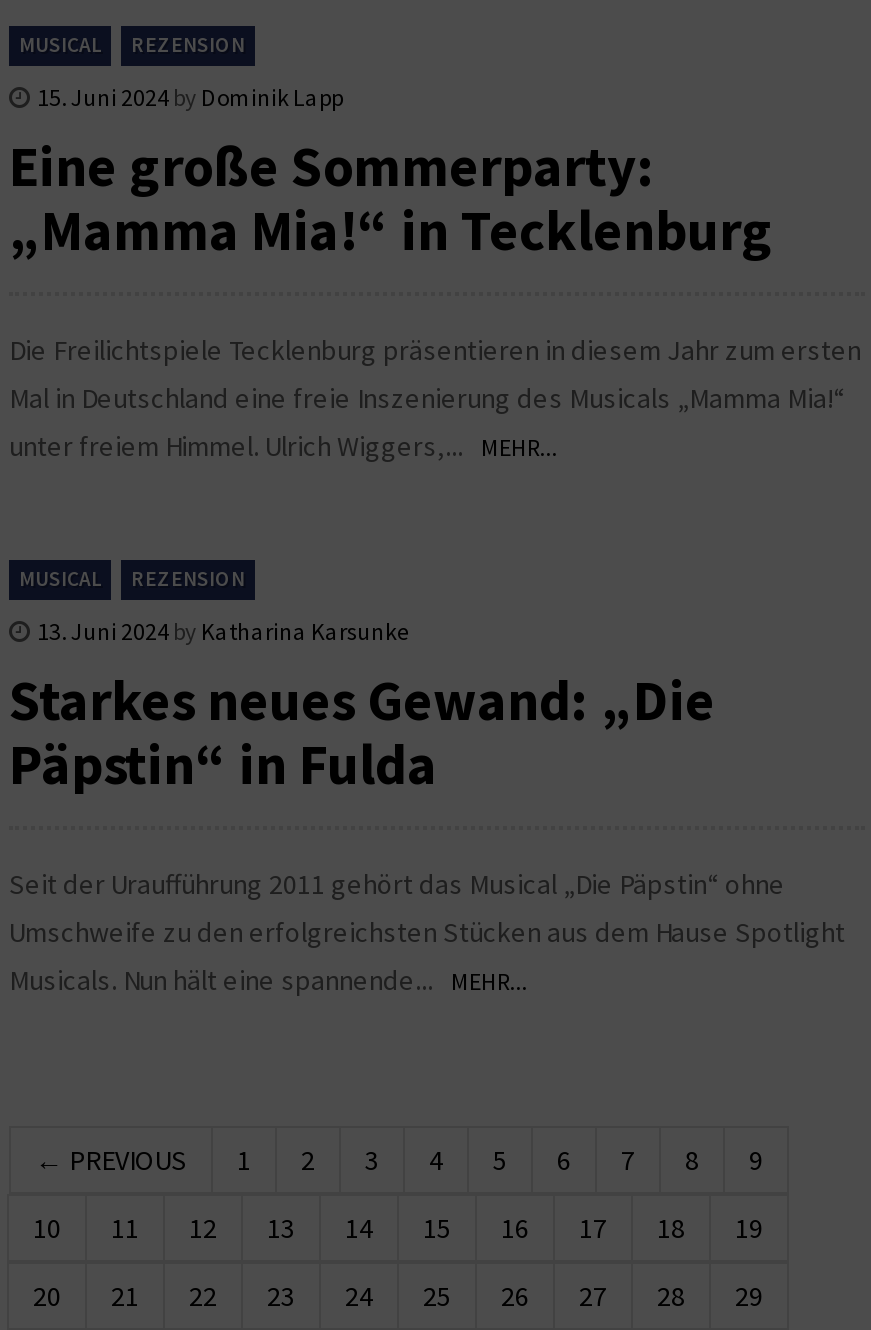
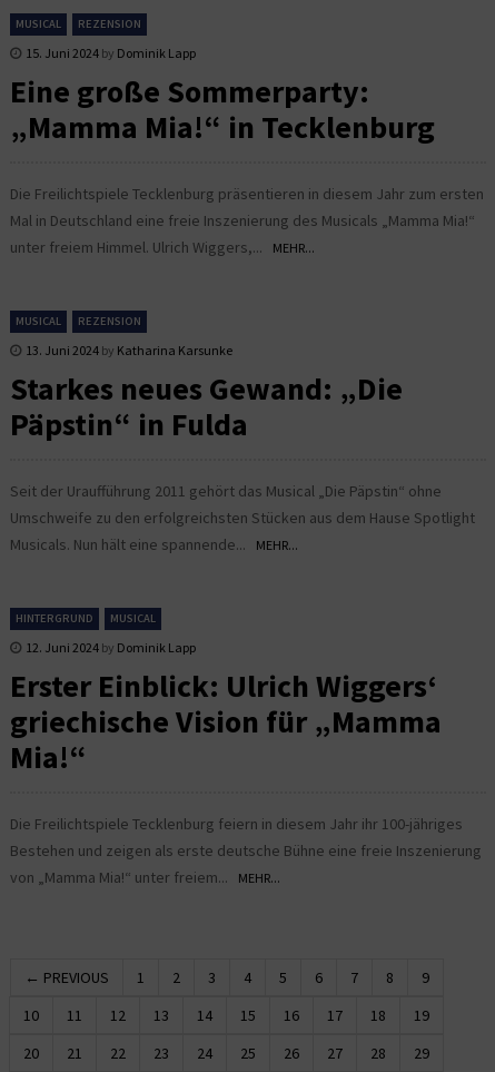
none -> [10,611,482,887] HINTERGRUND | MUSICAL | 12. Juni 2024 by Dominik Lapp | Erster Einblick: Ulrich Wiggers‘ | griechische Vision für „Mamma | Mia!“ | Die Freilichtspiele Tecklenburg feiern in diesem Jahr ihr 100-jähriges | Bestehen und zeigen als erste deutsche Bühne eine freie Inszenierung | von „Mamma Mia!“ unter freiem... MEHR...

